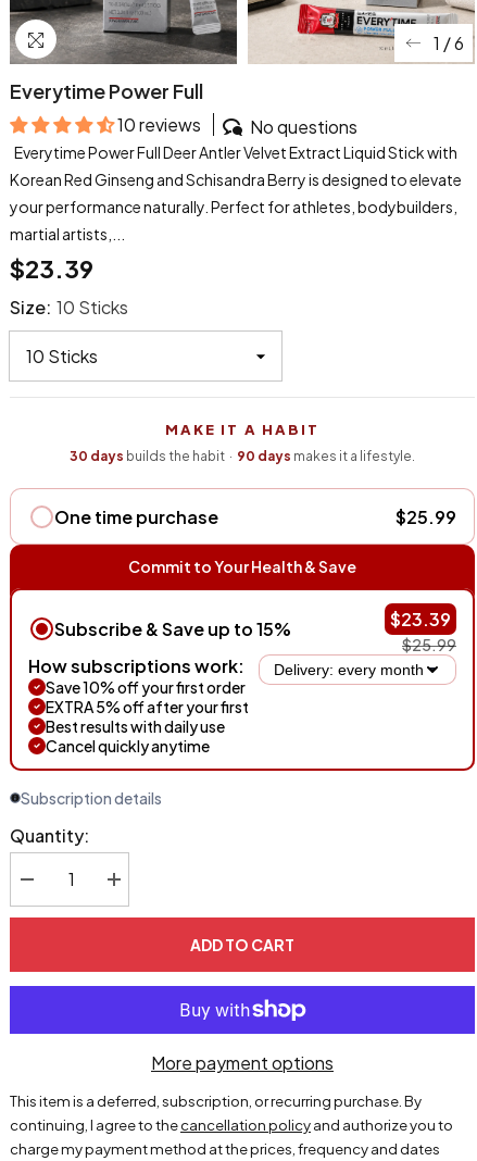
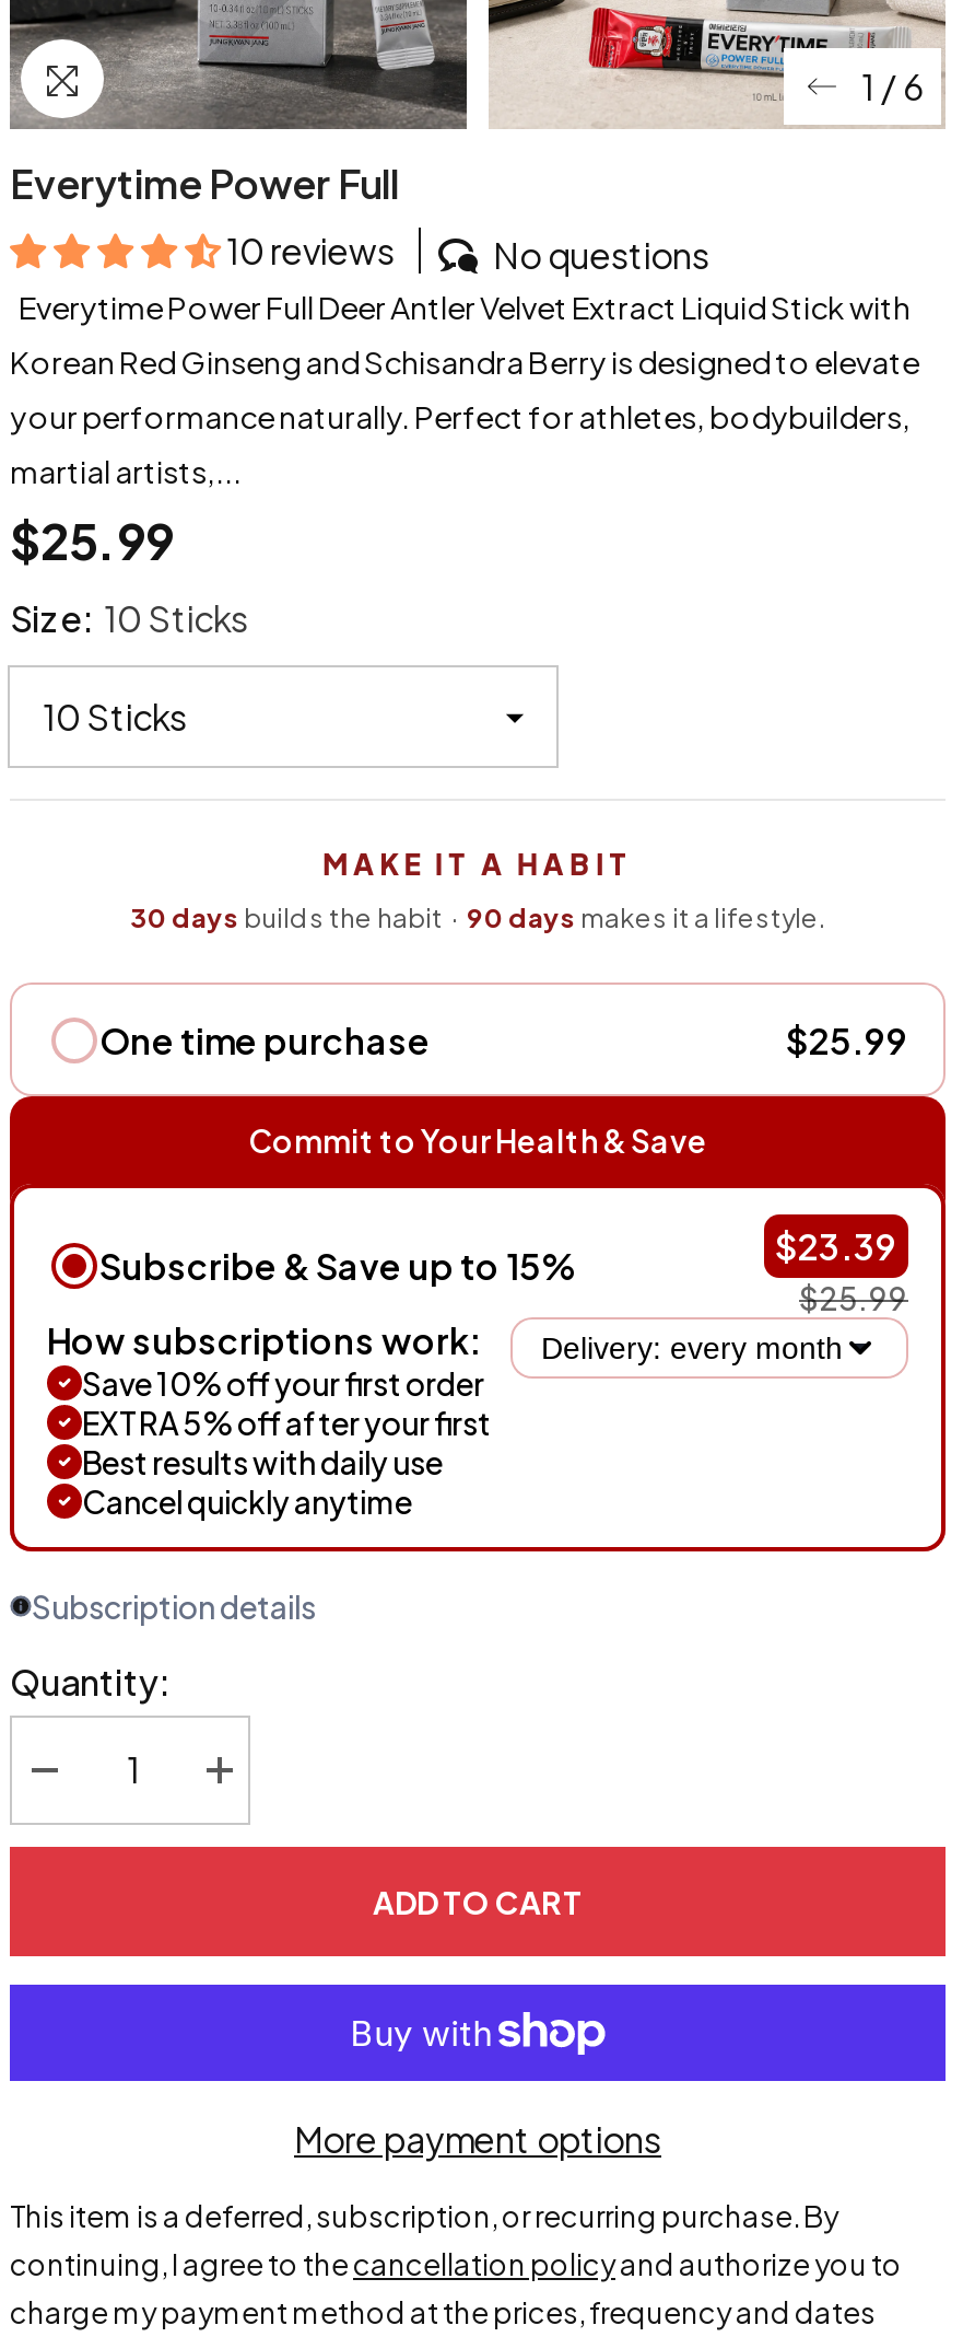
[10,253,93,284] $23.39 -> [10,510,174,571] $25.99

